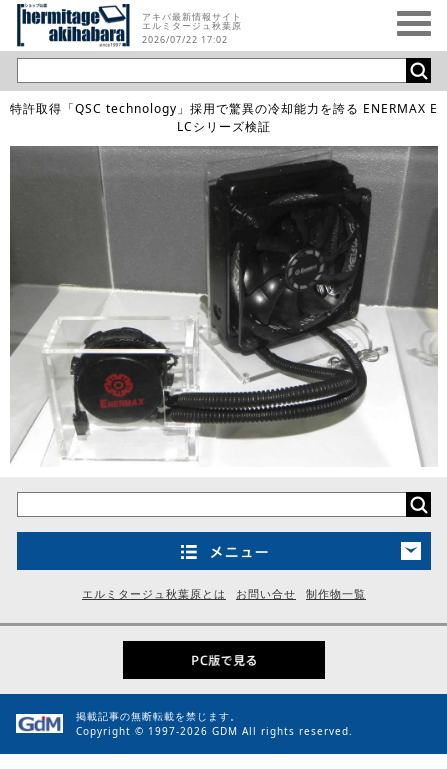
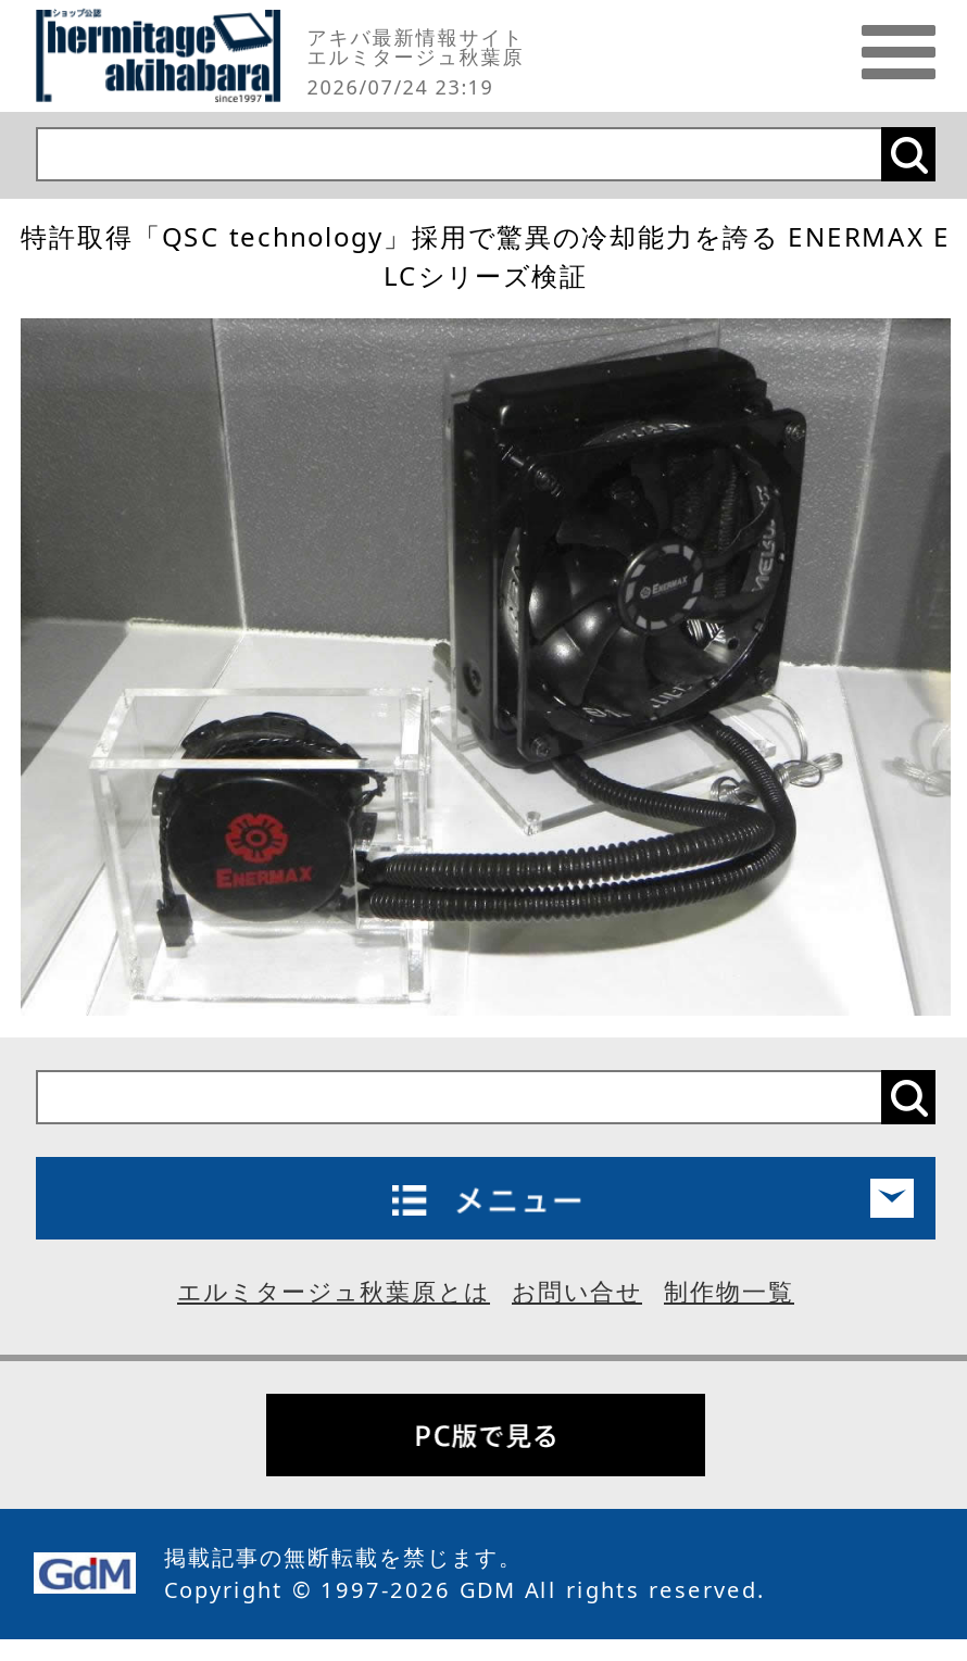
[142,33,228,46] 2026/07/22 17:02 -> [307,73,494,101] 2026/07/24 23:19

